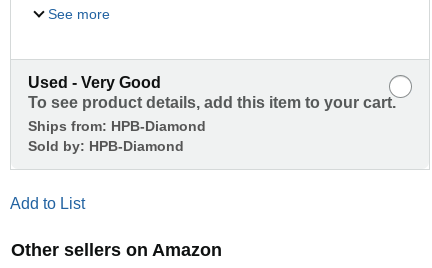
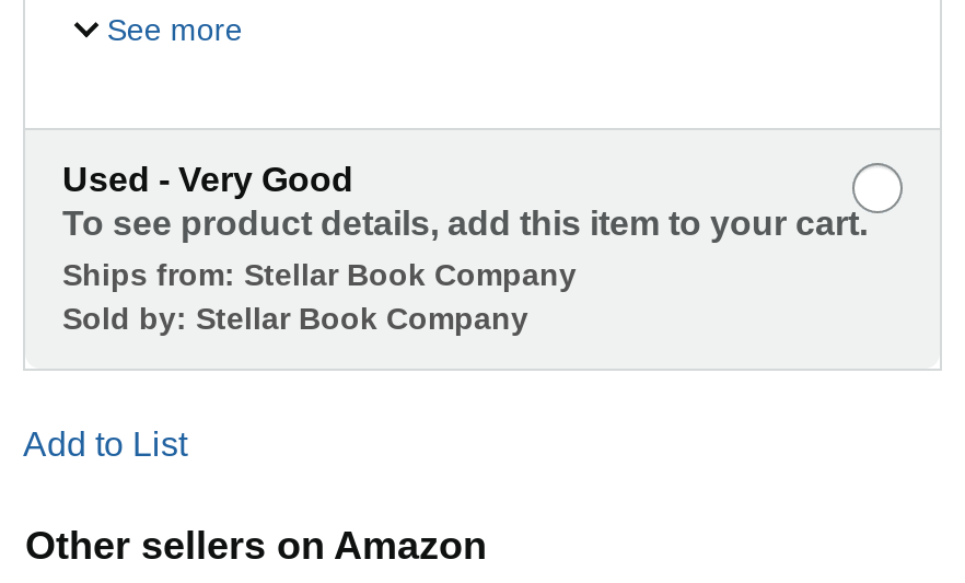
[28,118,206,154] Ships from: HPB-Diamond | Sold by: HPB-Diamond -> [62,257,577,336] Ships from: Stellar Book Company | Sold by: Stellar Book Company

